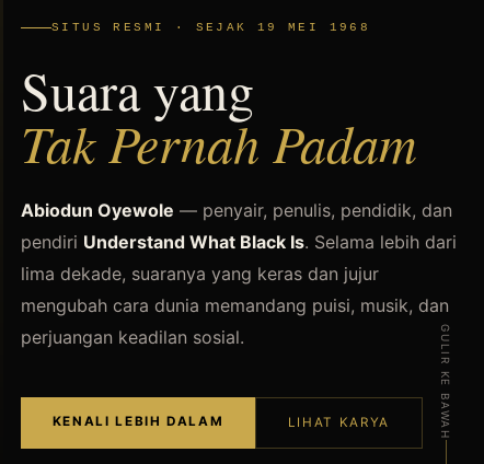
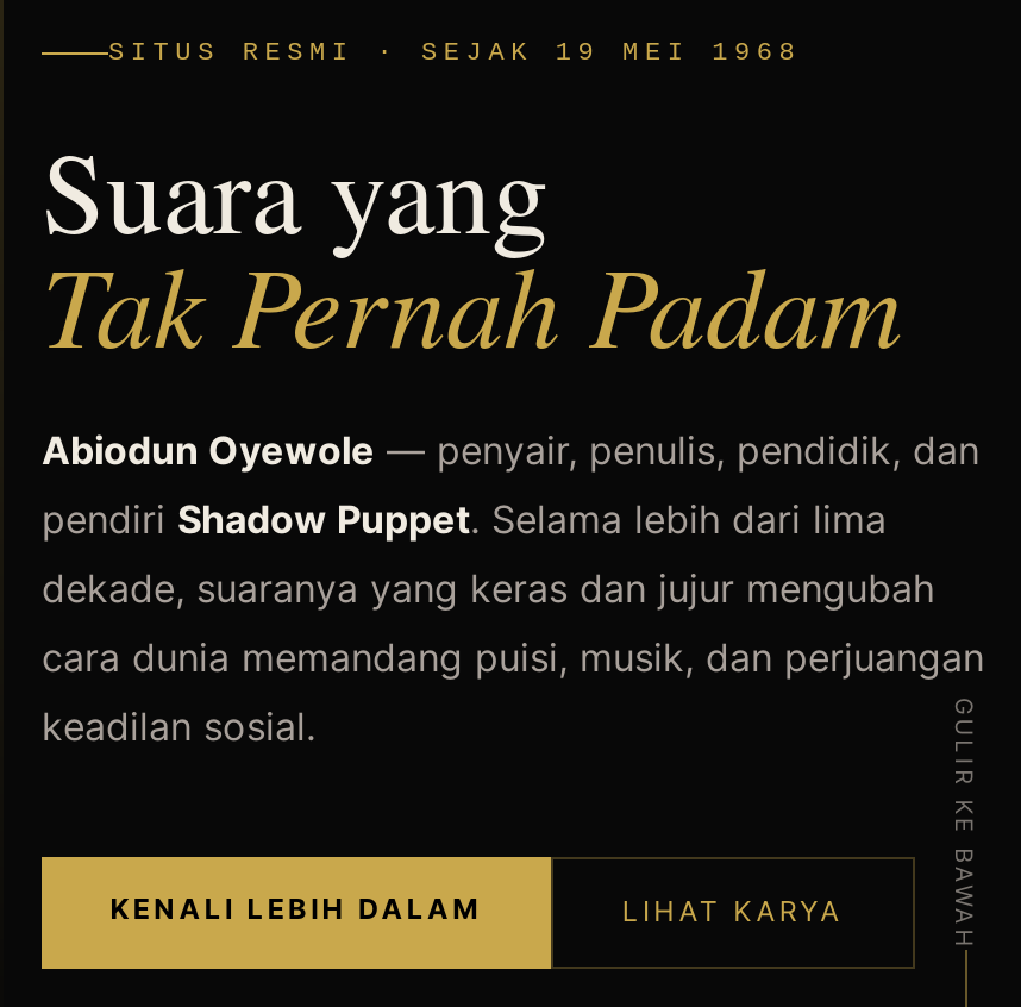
[21,231,457,348] pendiri Understand What Black Is. Selama lebih dari | lima dekade, suaranya yang keras dan jujur | mengubah cara dunia memandang puisi, musik, dan | perjuangan keadilan sosial. -> [42,496,984,751] pendiri Shadow Puppet. Selama lebih dari lima | dekade, suaranya yang keras dan jujur mengubah | cara dunia memandang puisi, musik, dan perjuangan | keadilan sosial.

